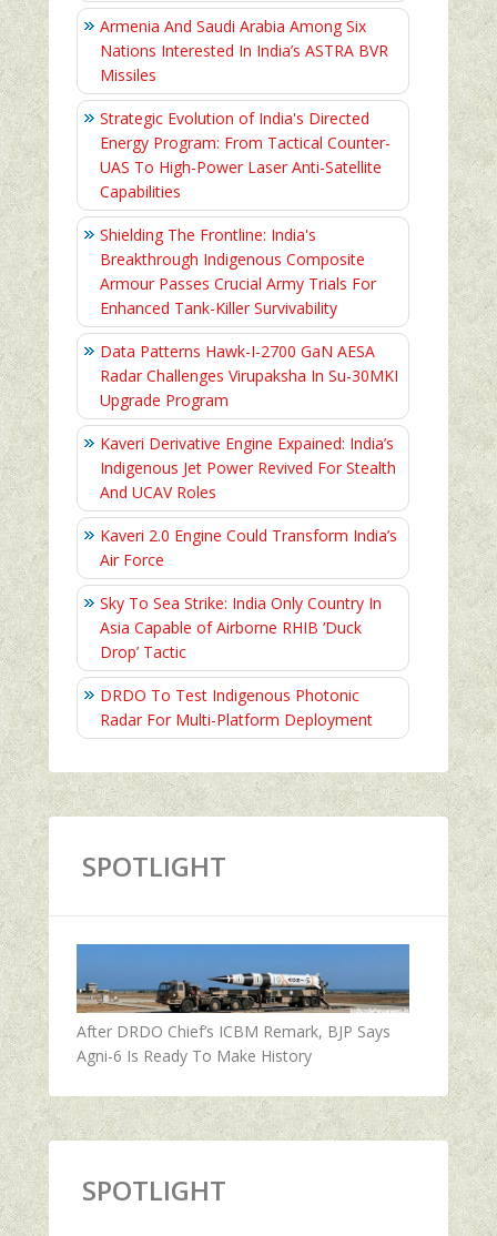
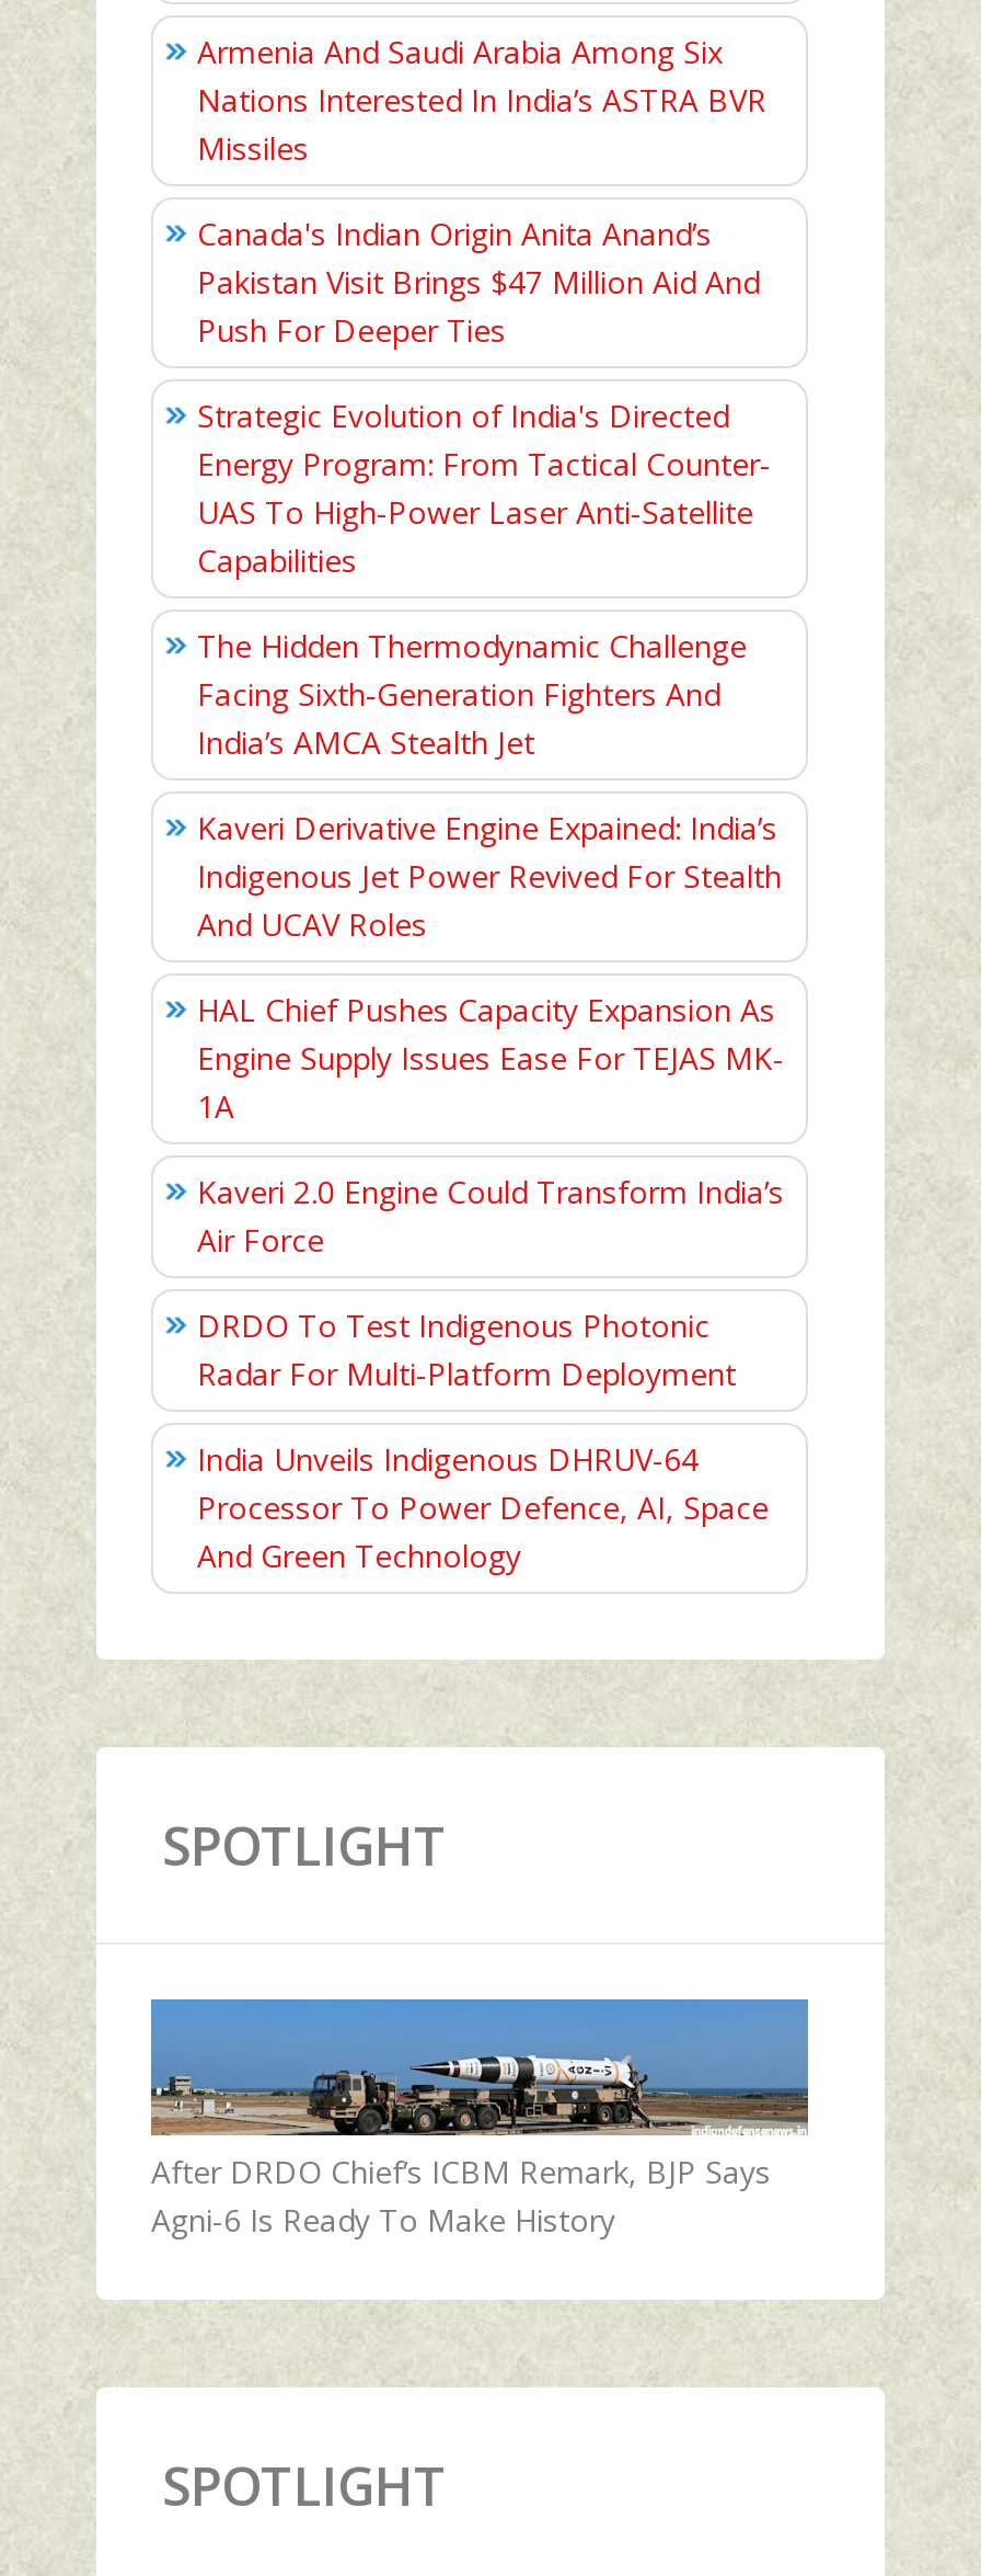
none -> [197,212,760,350] Canada's Indian Origin Anita Anand’s | Pakistan Visit Brings $47 Million Aid And | Push For Deeper Ties
moved [100,107,390,201] -> [197,394,771,580]: Strategic Evolution of India's Directed | Energy Program: From Tactical Counter- | UAS To High-Power Laser Anti-Satellite | Capabilities
[100,224,398,410] Shielding The Frontline: India's | Breakthrough Indigenous Composite | Armour Passes Crucial Army Trials For | Enhanced Tank-Killer Survivability | Data Patterns Hawk-I-2700 GaN AESA | Radar Challenges Virupaksha In Su-30MKI | Upgrade Program -> [197,624,747,762] The Hidden Thermodynamic Challenge | Facing Sixth‑Generation Fighters And | India’s AMCA Stealth Jet
moved [100,432,396,502] -> [197,806,782,944]: Kaveri Derivative Engine Expained: India’s | Indigenous Jet Power Revived For Stealth | And UCAV Roles
none -> [197,988,784,1126] HAL Chief Pushes Capacity Expansion As | Engine Supply Issues Ease For TEJAS MK- | 1A
[100,592,382,662] Sky To Sea Strike: India Only Country In | Asia Capable of Airborne RHIB ‘Duck | Drop’ Tactic -> none
moved [100,684,373,730] -> [197,1304,736,1393]: DRDO To Test Indigenous Photonic | Radar For Multi-Platform Deployment
none -> [197,1437,769,1575] India Unveils Indigenous DHRUV-64 | Processor To Power Defence, AI, Space | And Green Technology

